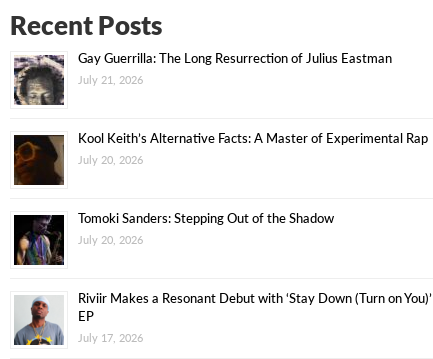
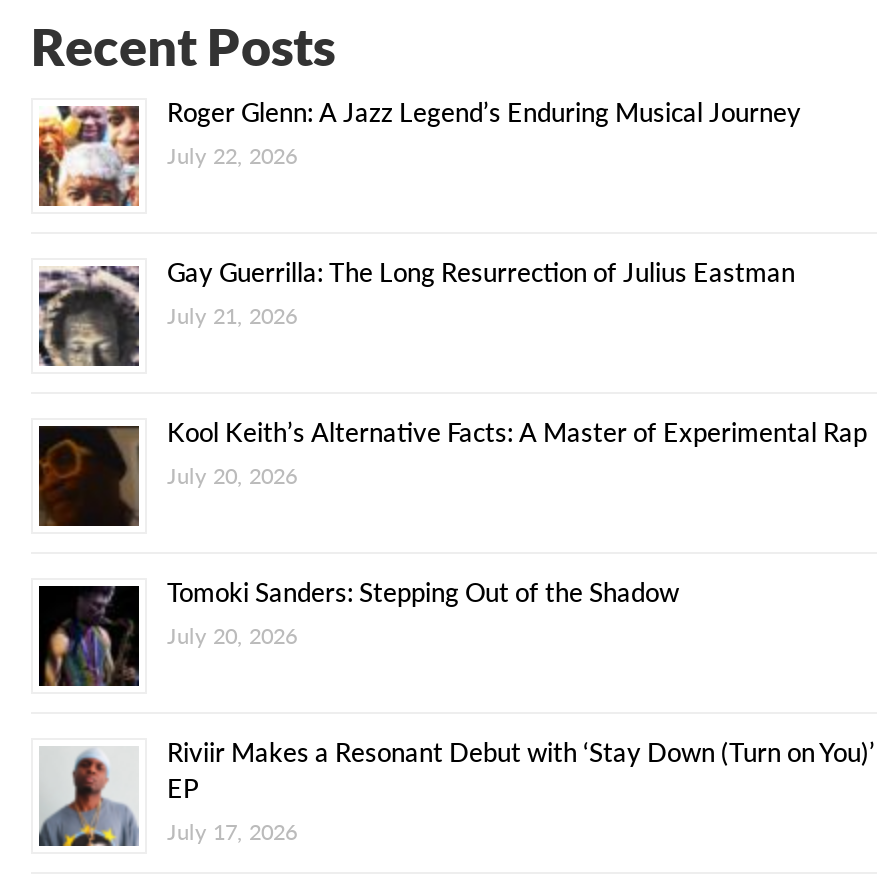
none -> [37,97,801,208] [image] | Roger Glenn: A Jazz Legend’s Enduring Musical Journey | July 22, 2026

